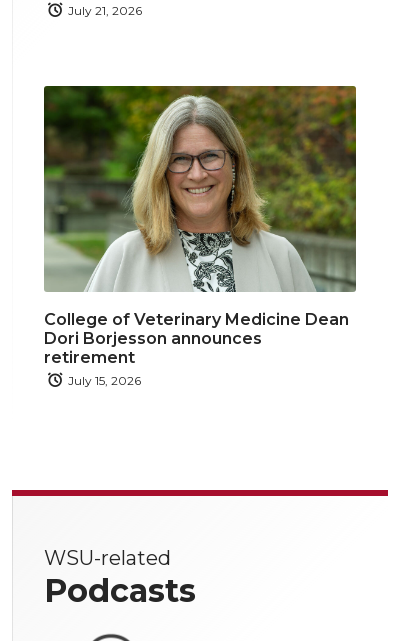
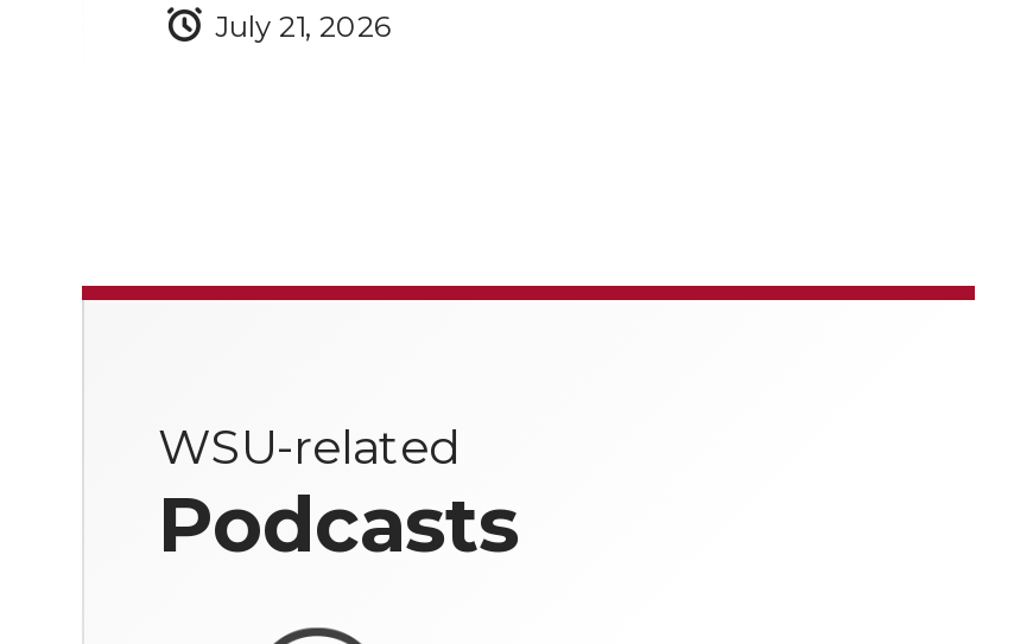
[43,85,357,388] [image] | College of Veterinary Medicine Dean | Dori Borjesson announces | retirement | July 15, 2026 -> none

